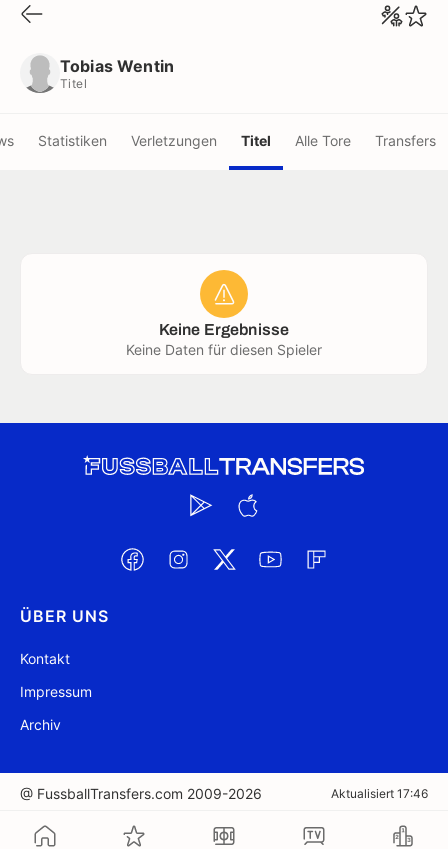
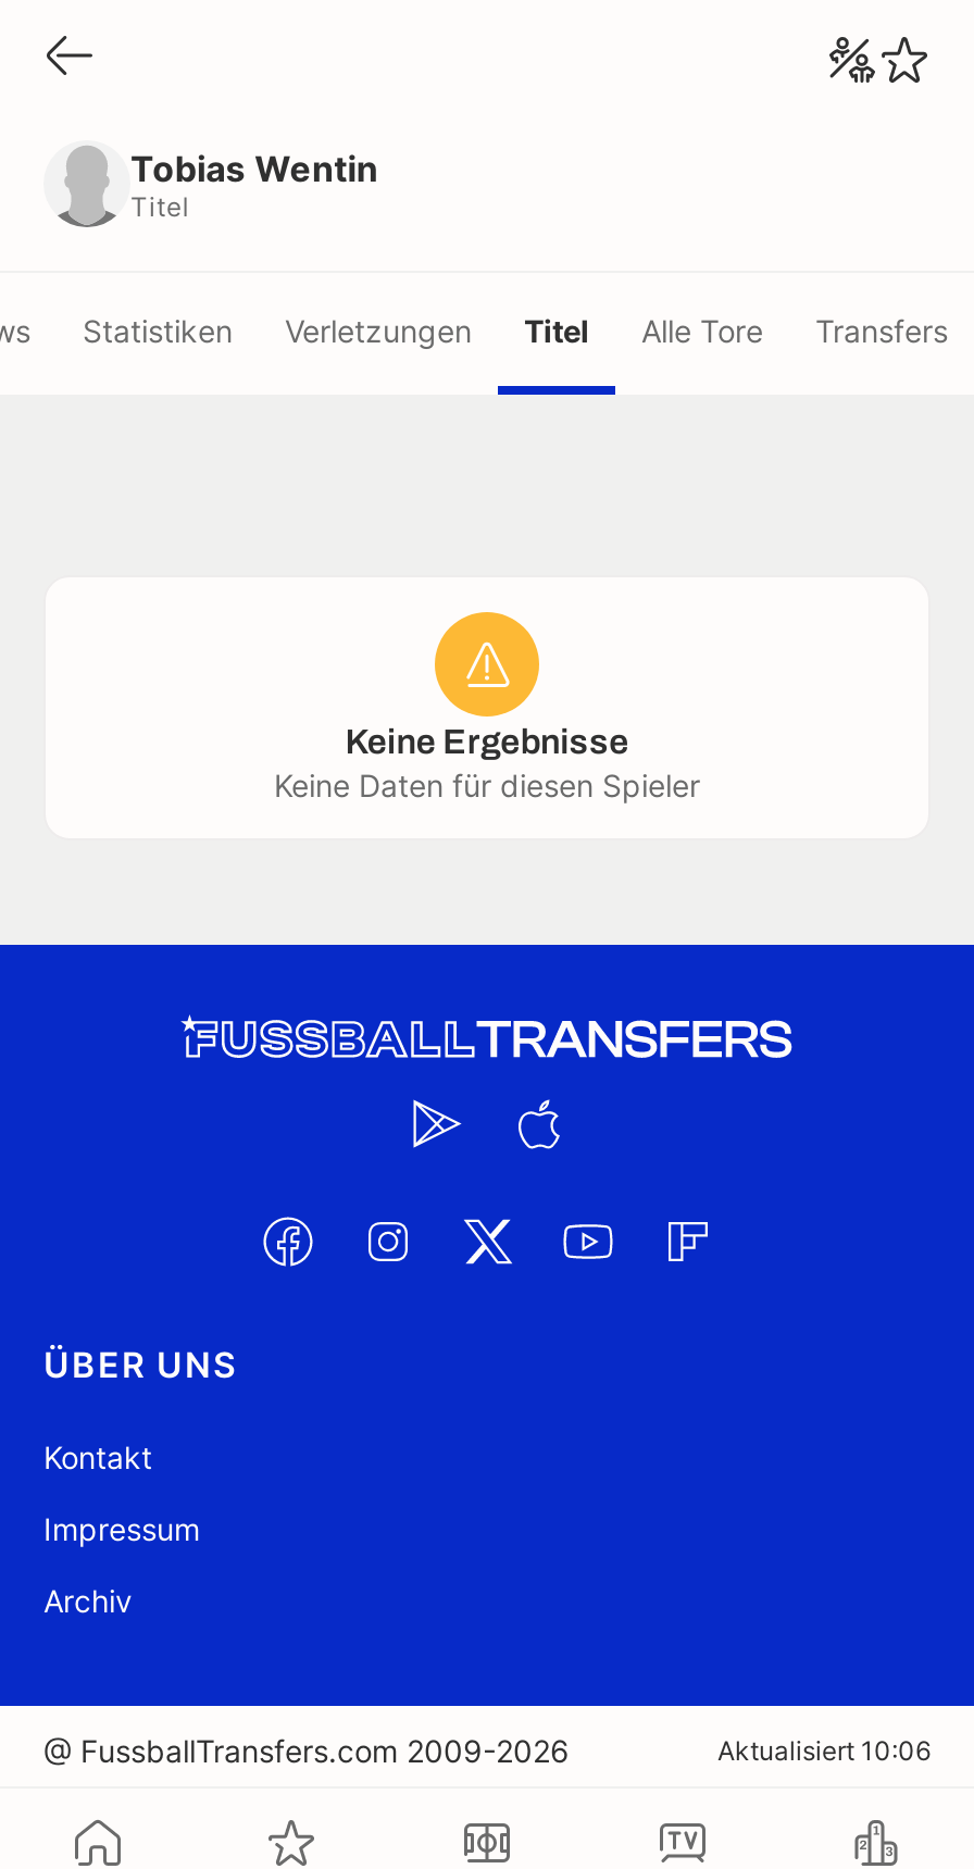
[331,786,428,801] Aktualisiert 17:46 -> [717,1734,931,1767] Aktualisiert 10:06

